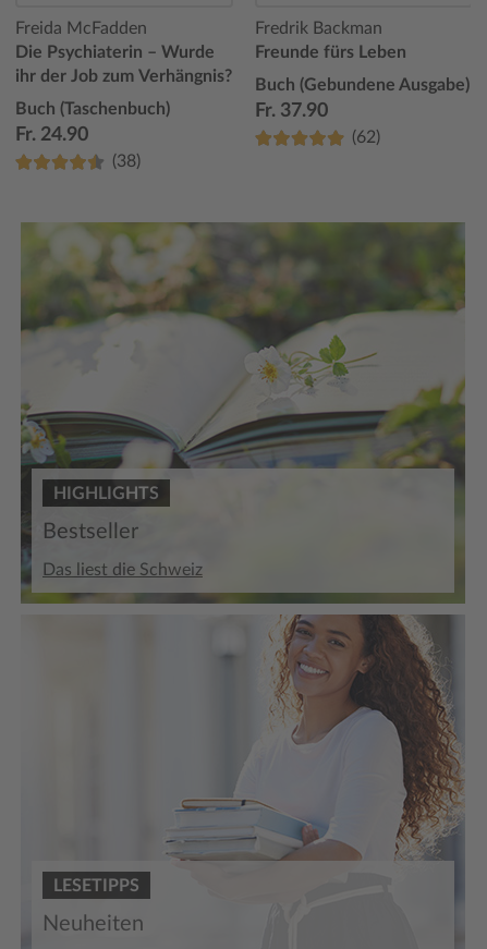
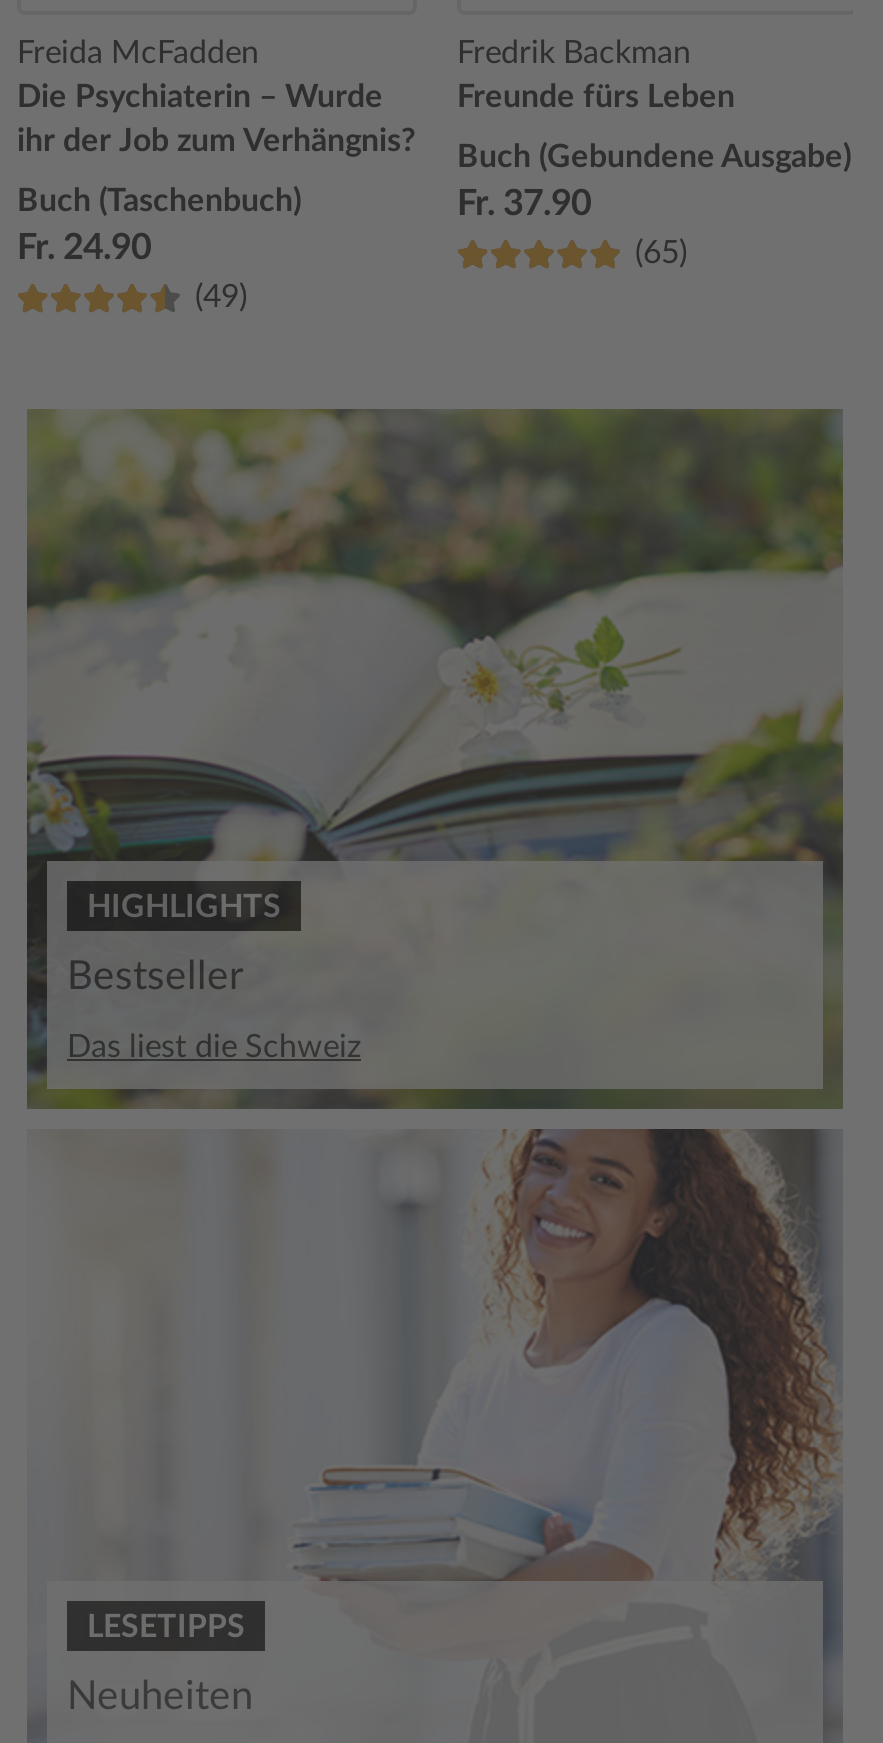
[352,129,380,146] (62) -> [635,237,687,269] (65)
[112,153,141,170] (38) -> [195,281,247,313] (49)

